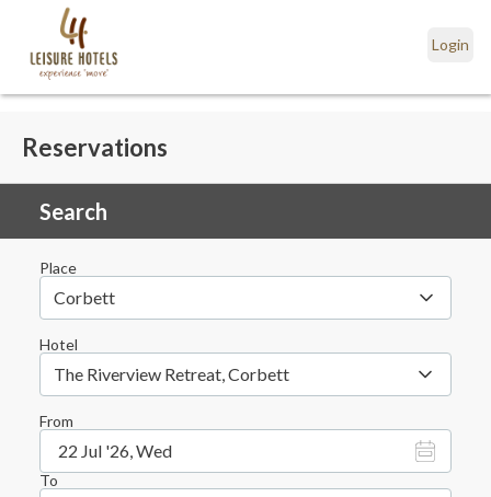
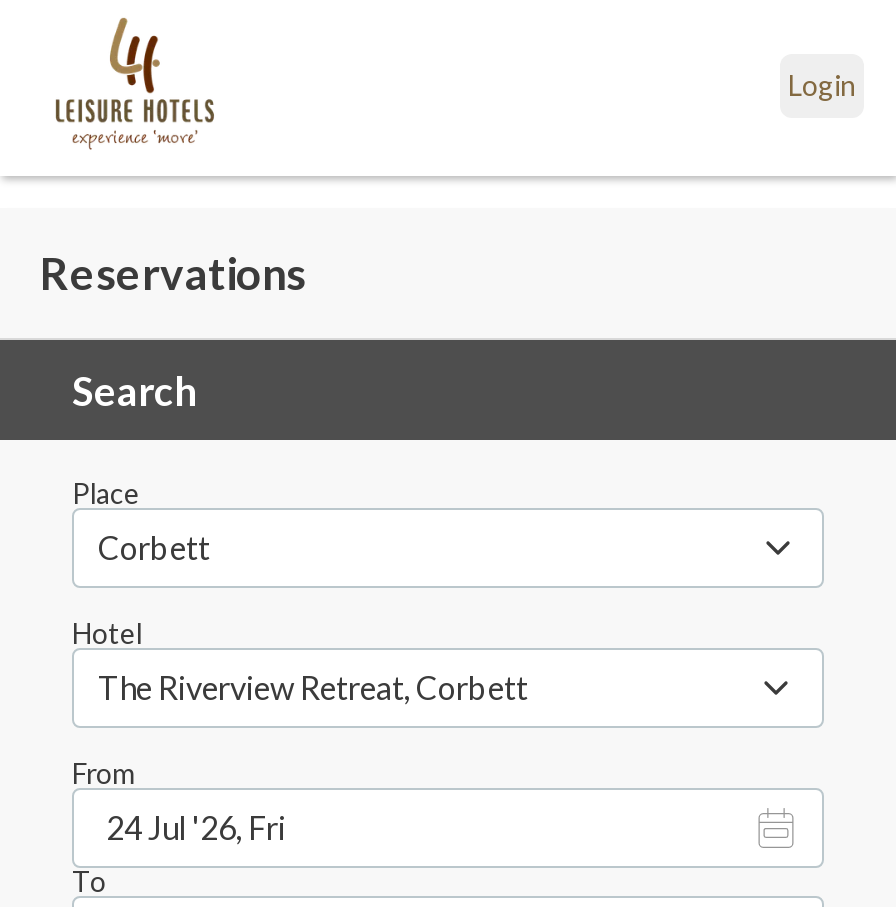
[58,440,172,461] 22 Jul '26, Wed -> [106,808,286,846] 24 Jul '26, Fri

